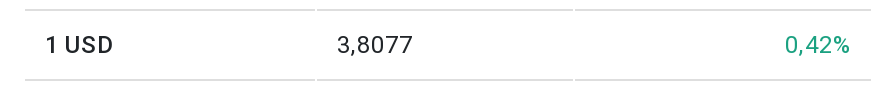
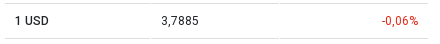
[337,31,413,59] 3,8077 -> [161,14,199,28] 3,7885
[785,31,851,59] 0,42% -> [382,14,418,28] -0,06%

